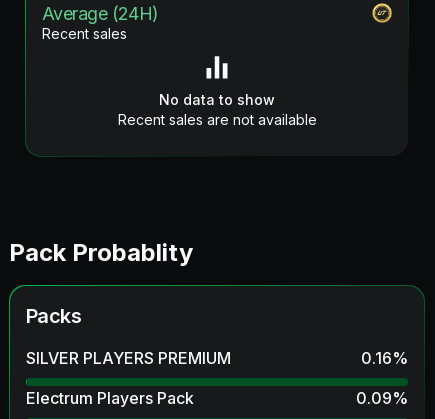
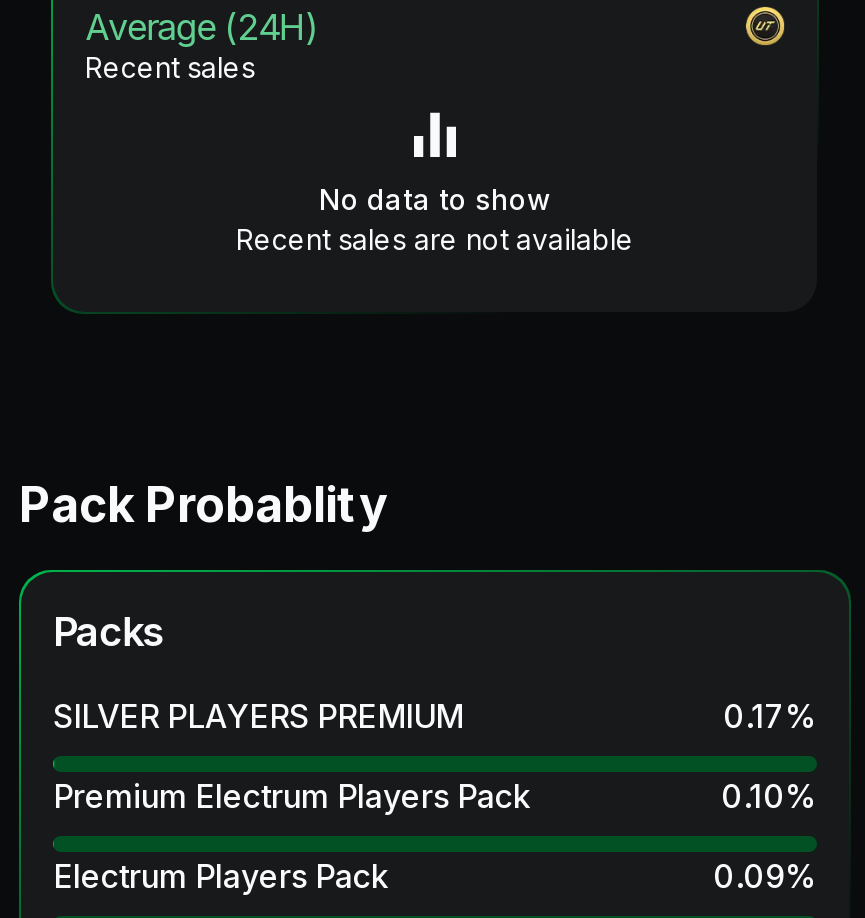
[361,348,408,368] 0.16% -> [53,695,817,815] 0.17% | Premium Electrum Players Pack | 0.10%

